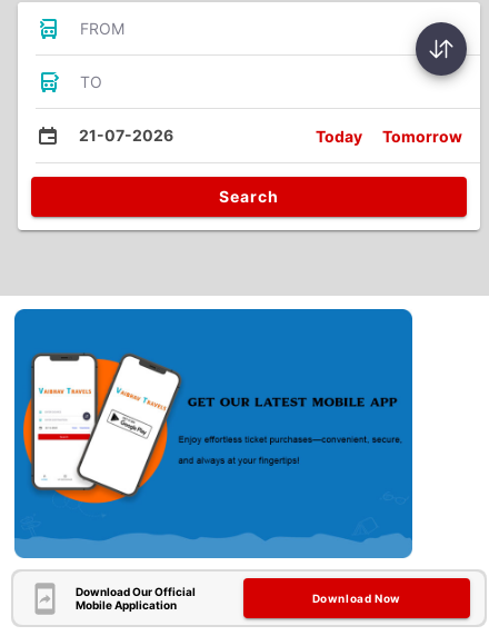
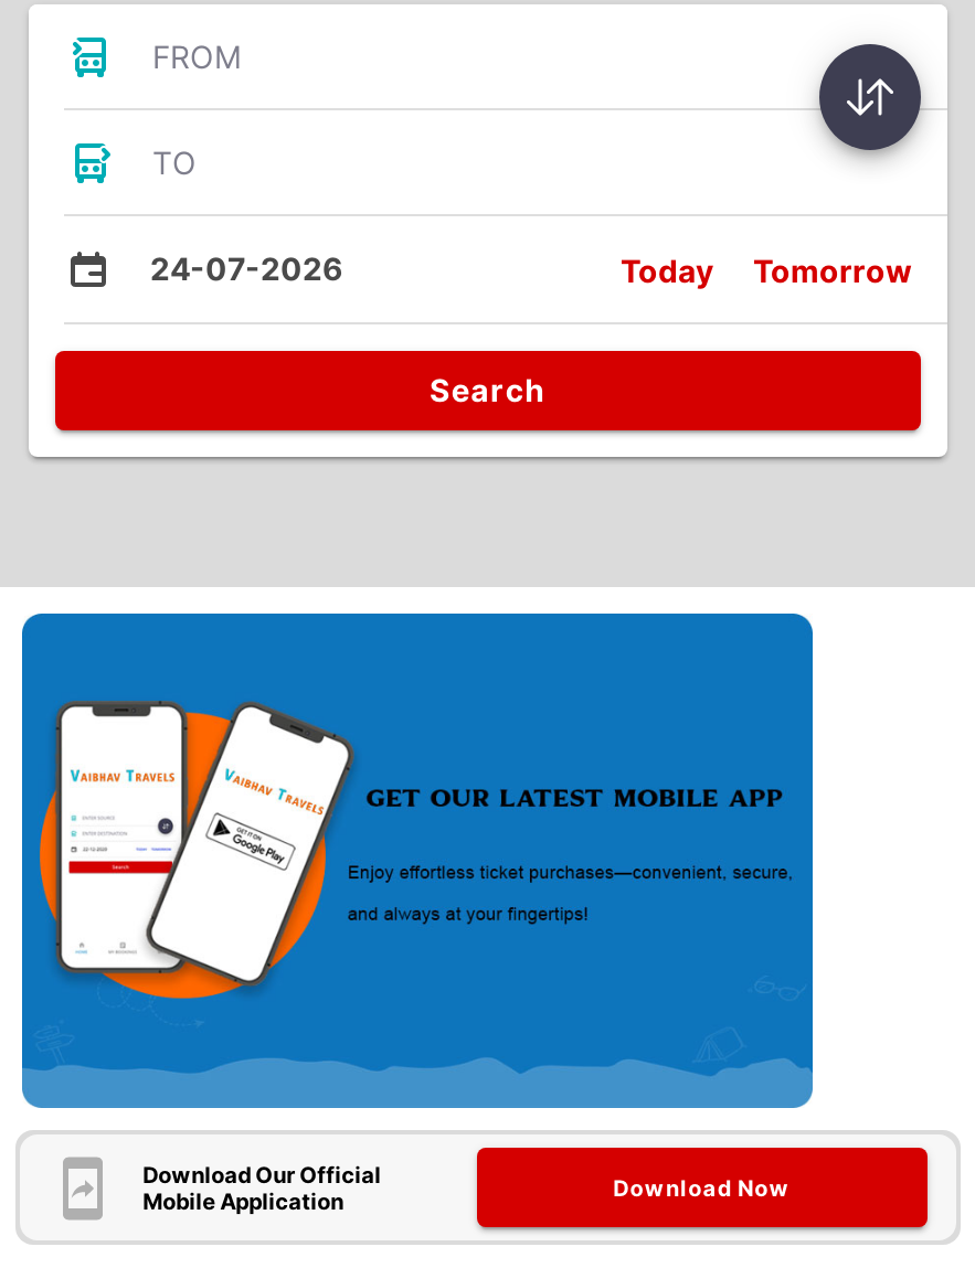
[79,126,173,145] 21-07-2026 -> [150,249,342,287] 24-07-2026

